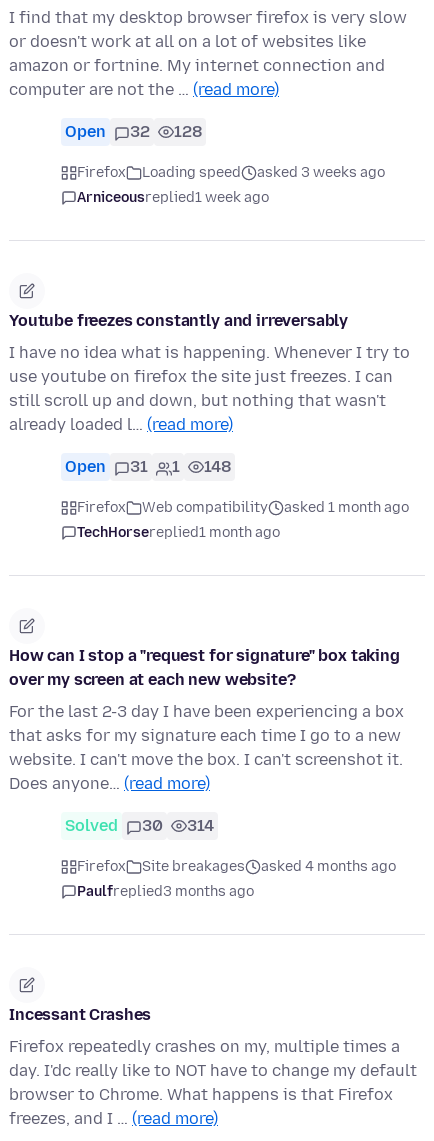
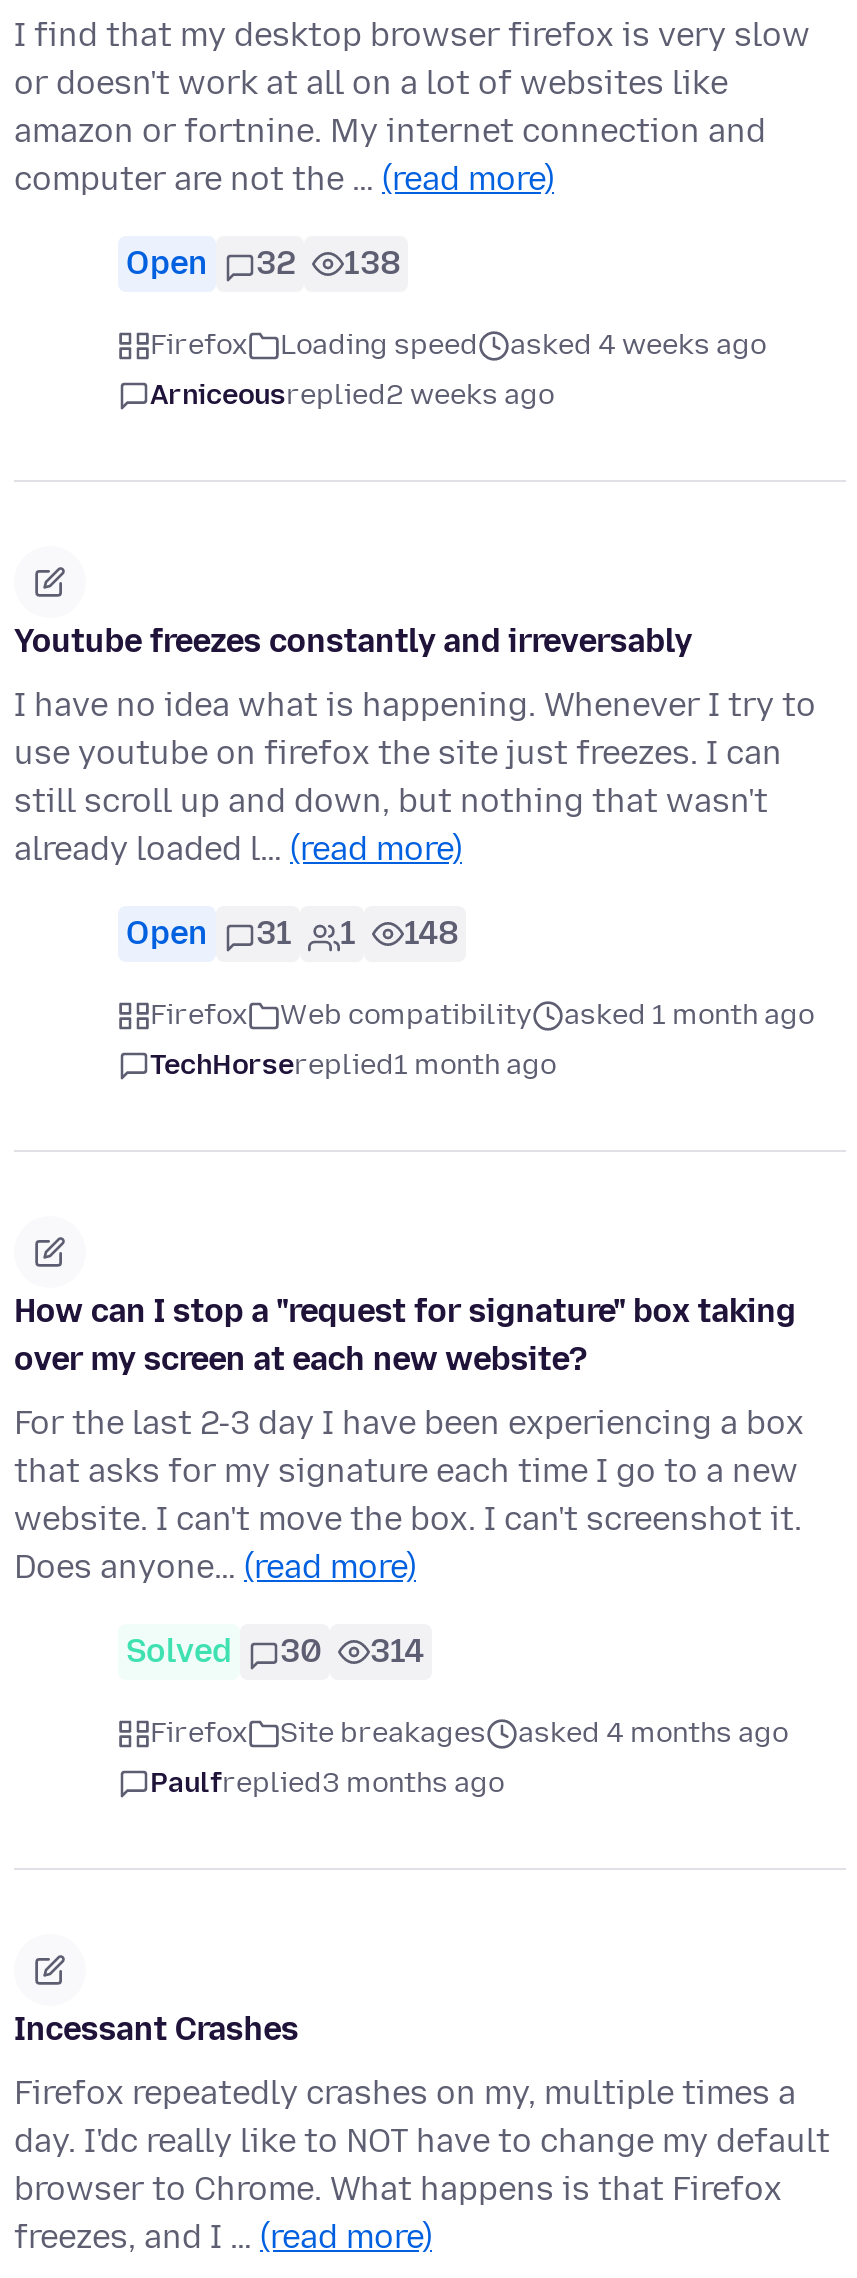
[65,122,202,141] Open 32 128 -> [126,245,400,283] Open 32 138
[257,164,385,181] asked 3 weeks ago -> [510,329,766,363] asked 4 weeks ago
[77,189,269,206] Arniceousreplied1 week ago -> [150,379,554,413] Arniceousreplied2 weeks ago

